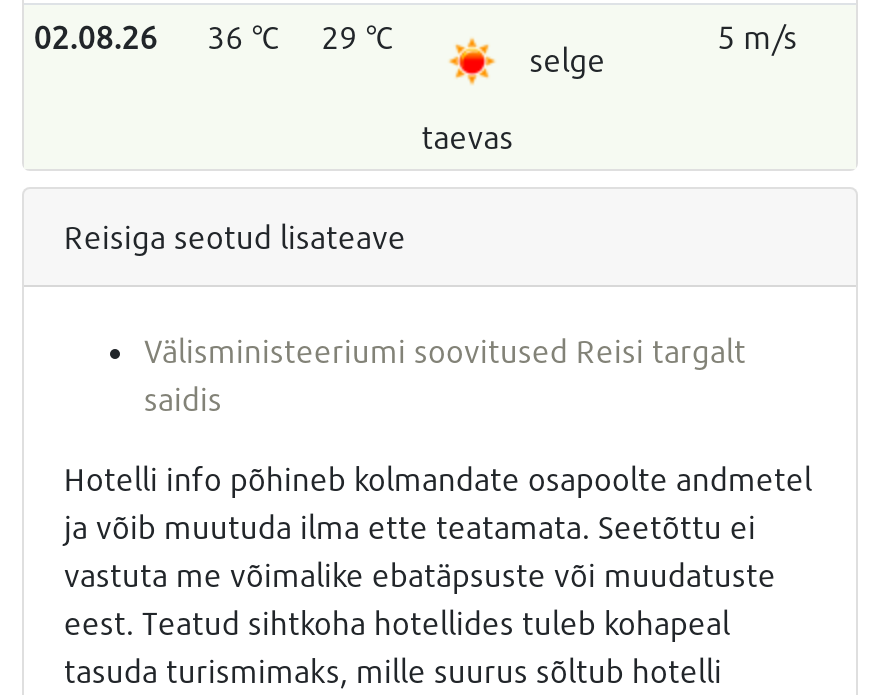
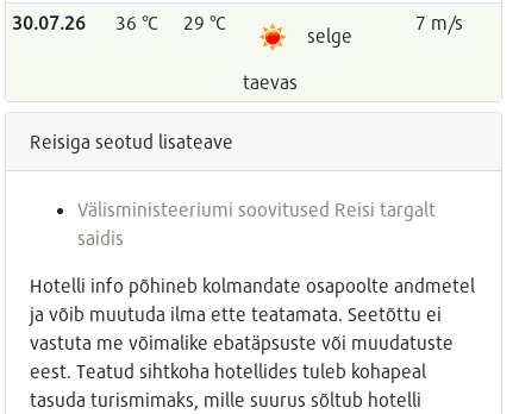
[34,17,396,55] 02.08.26 36 °C 29 °C -> [12,10,227,33] 30.07.26 36 °C 29 °C
[718,17,798,55] 5 m/s -> [415,10,463,33] 7 m/s

